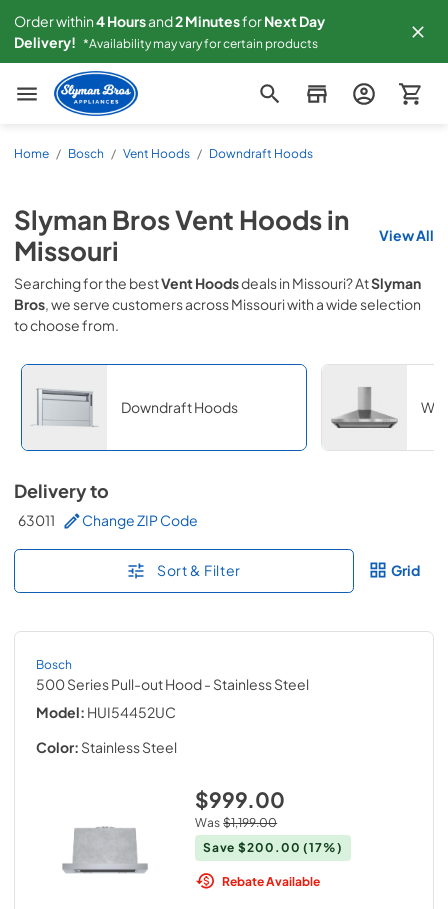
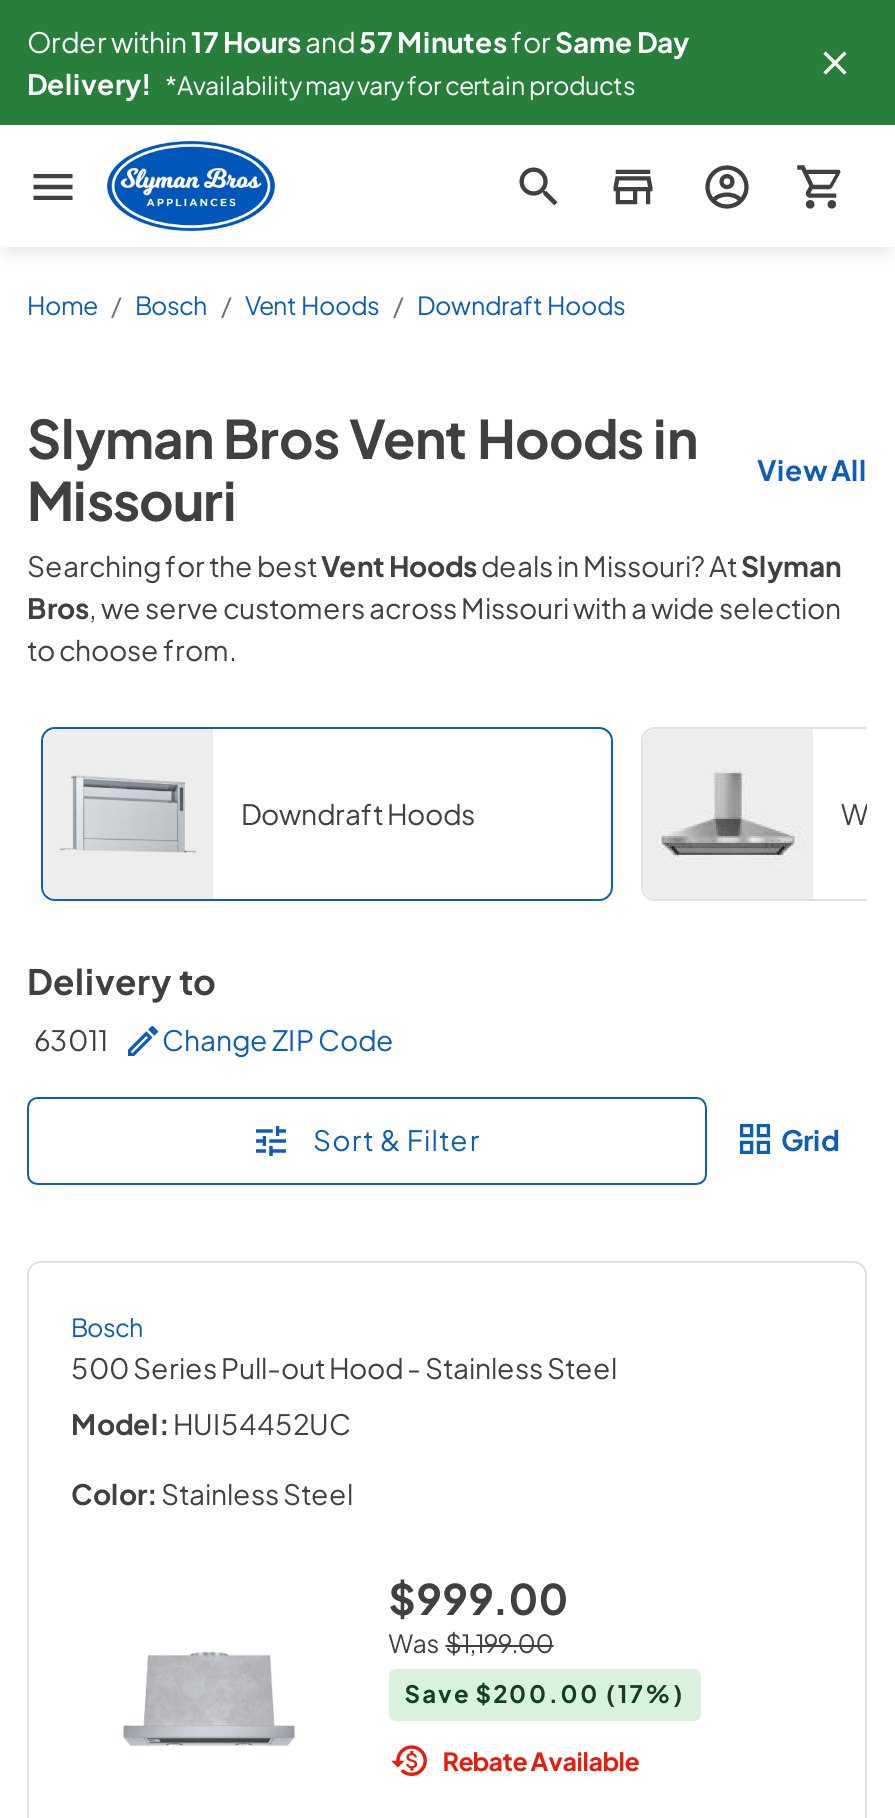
[14,11,325,29] Order within 4 Hoursand2 Minutes for Next Day -> [27,22,689,58] Order within 17 Hoursand57 Minutes for Same Day

